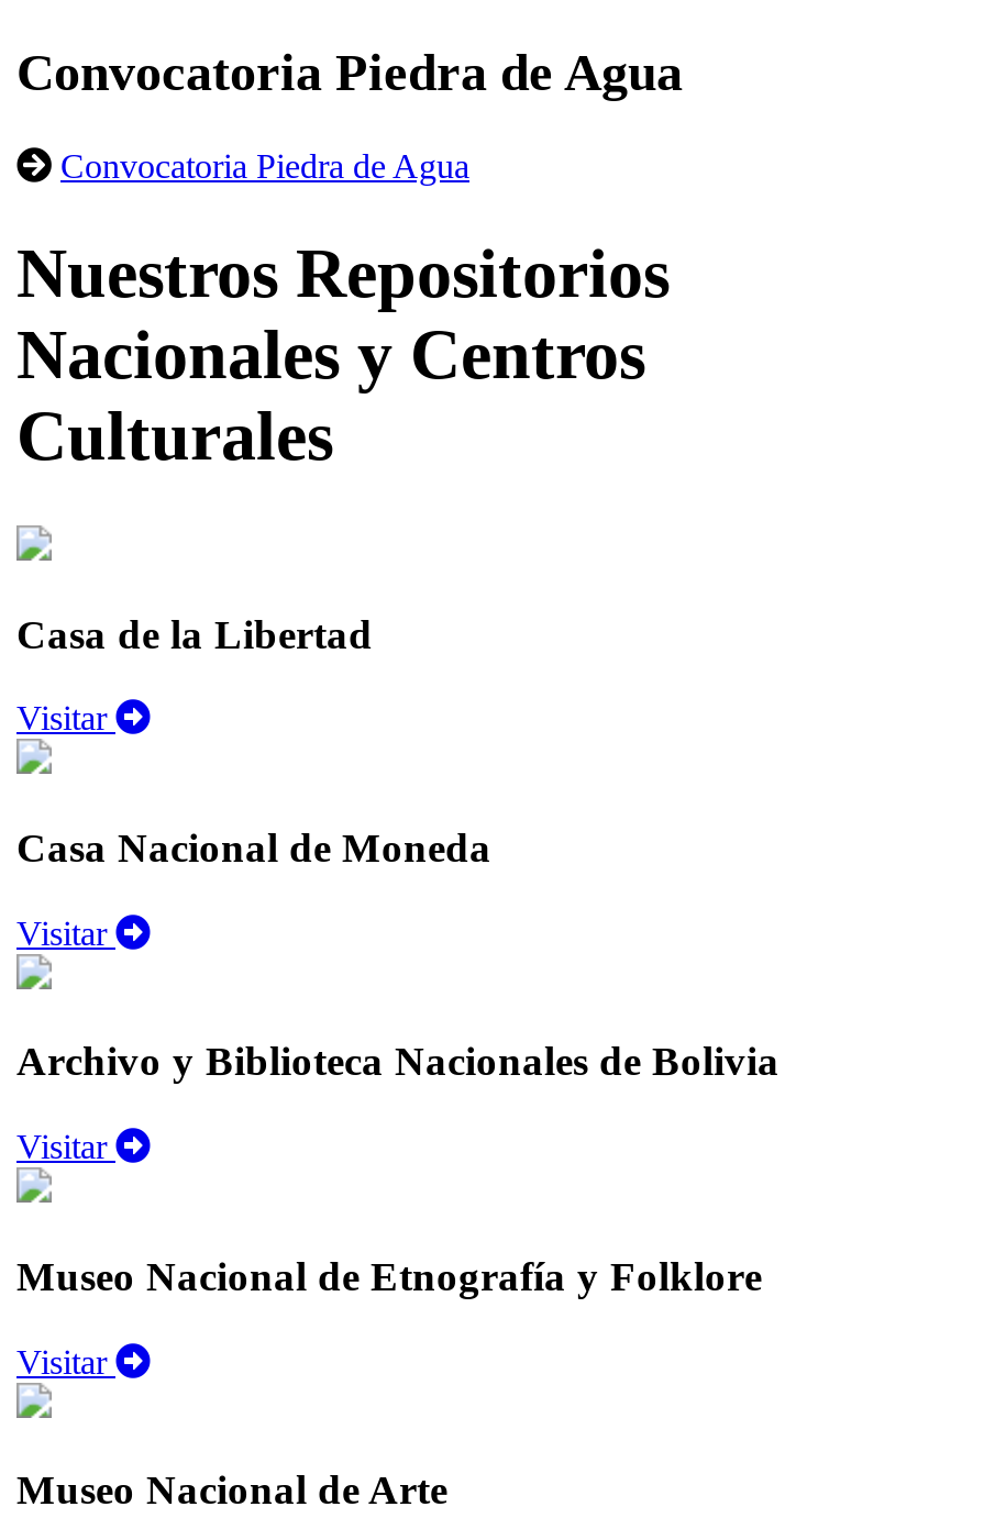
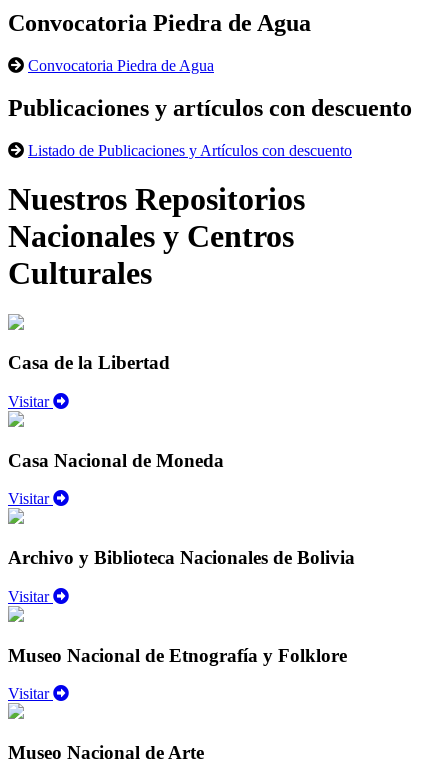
none -> [8,95,412,159] Publicaciones y artículos con descuento | Listado de Publicaciones y Artículos con descuento

